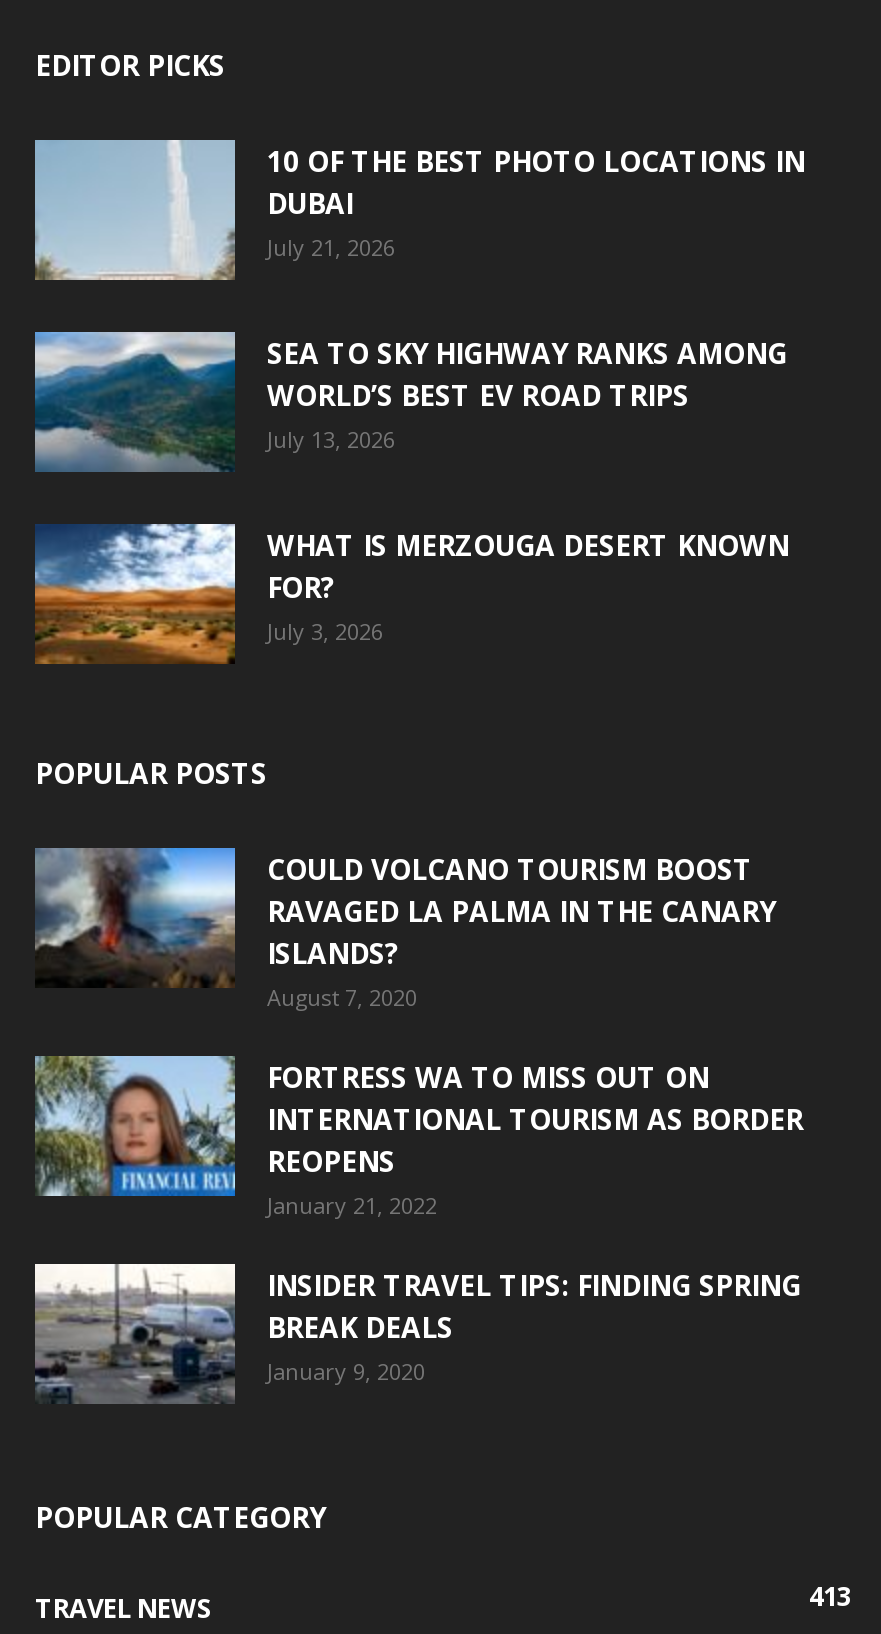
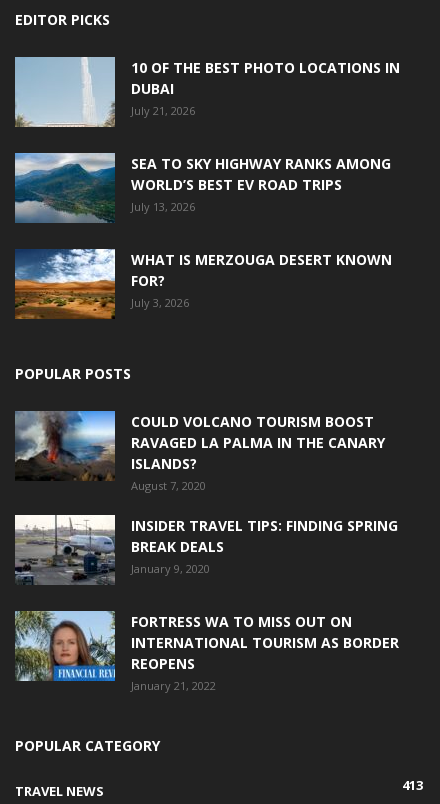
moved [31,1052,803,1221] -> [13,609,399,693]: [image] | FORTRESS WA TO MISS OUT ON | INTERNATIONAL TOURISM AS BORDER | REOPENS | January 21, 2022
moved [33,1262,801,1404] -> [15,514,398,585]: [image] | INSIDER TRAVEL TIPS: FINDING SPRING | BREAK DEALS | January 9, 2020

